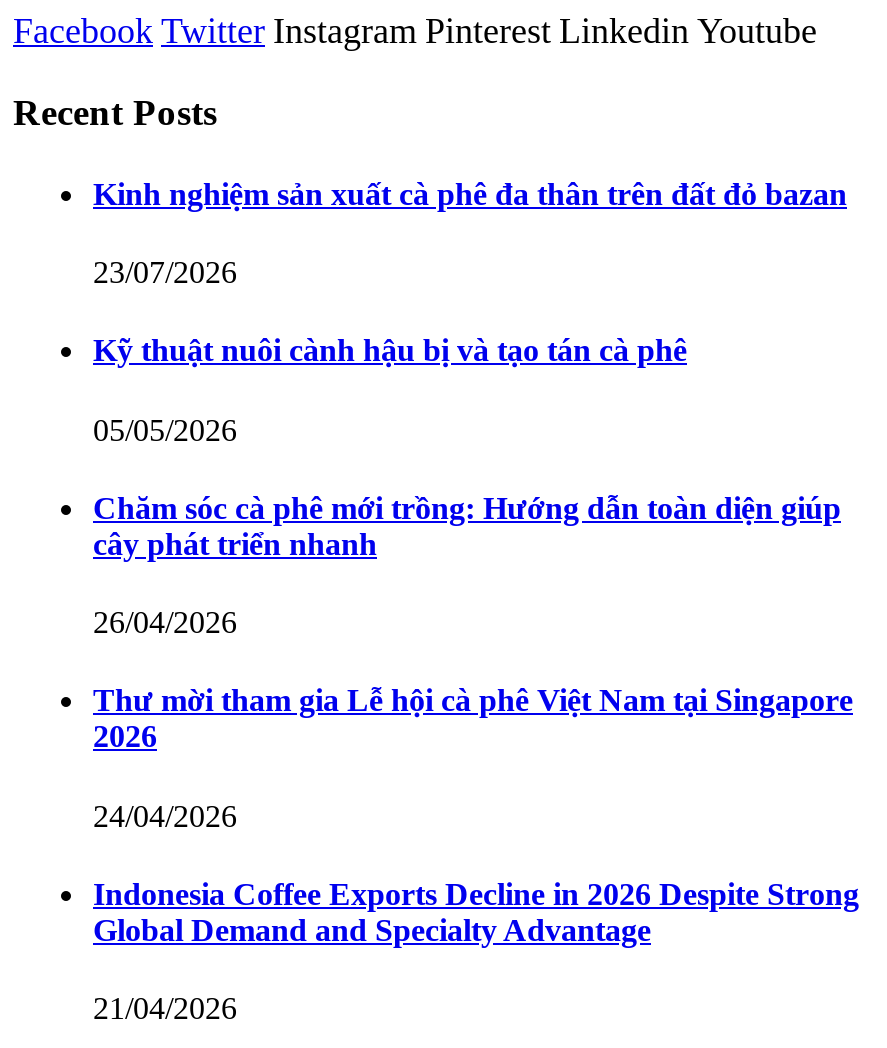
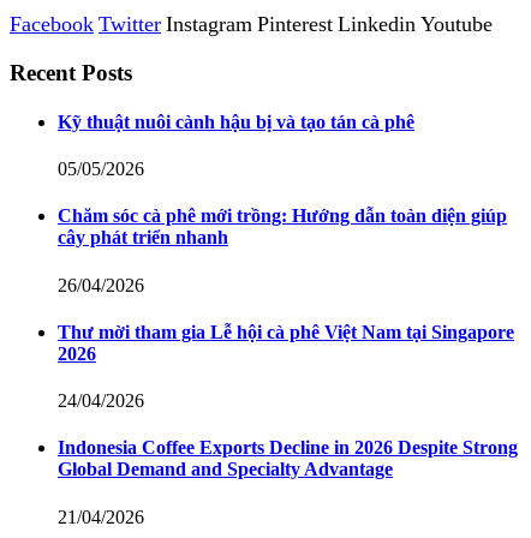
[93,177,847,289] Kinh nghiệm sản xuất cà phê đa thân trên đất đỏ bazan | 23/07/2026 -> none

